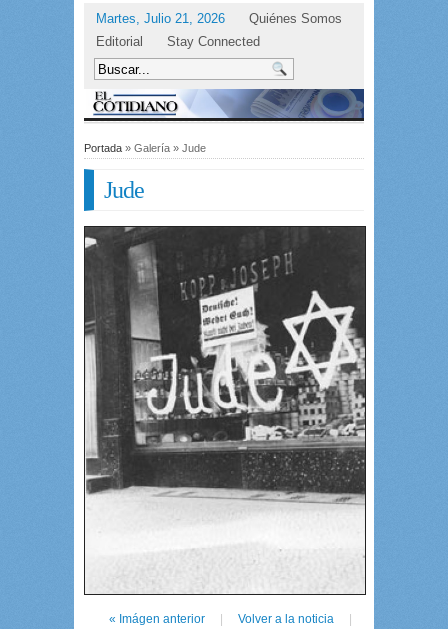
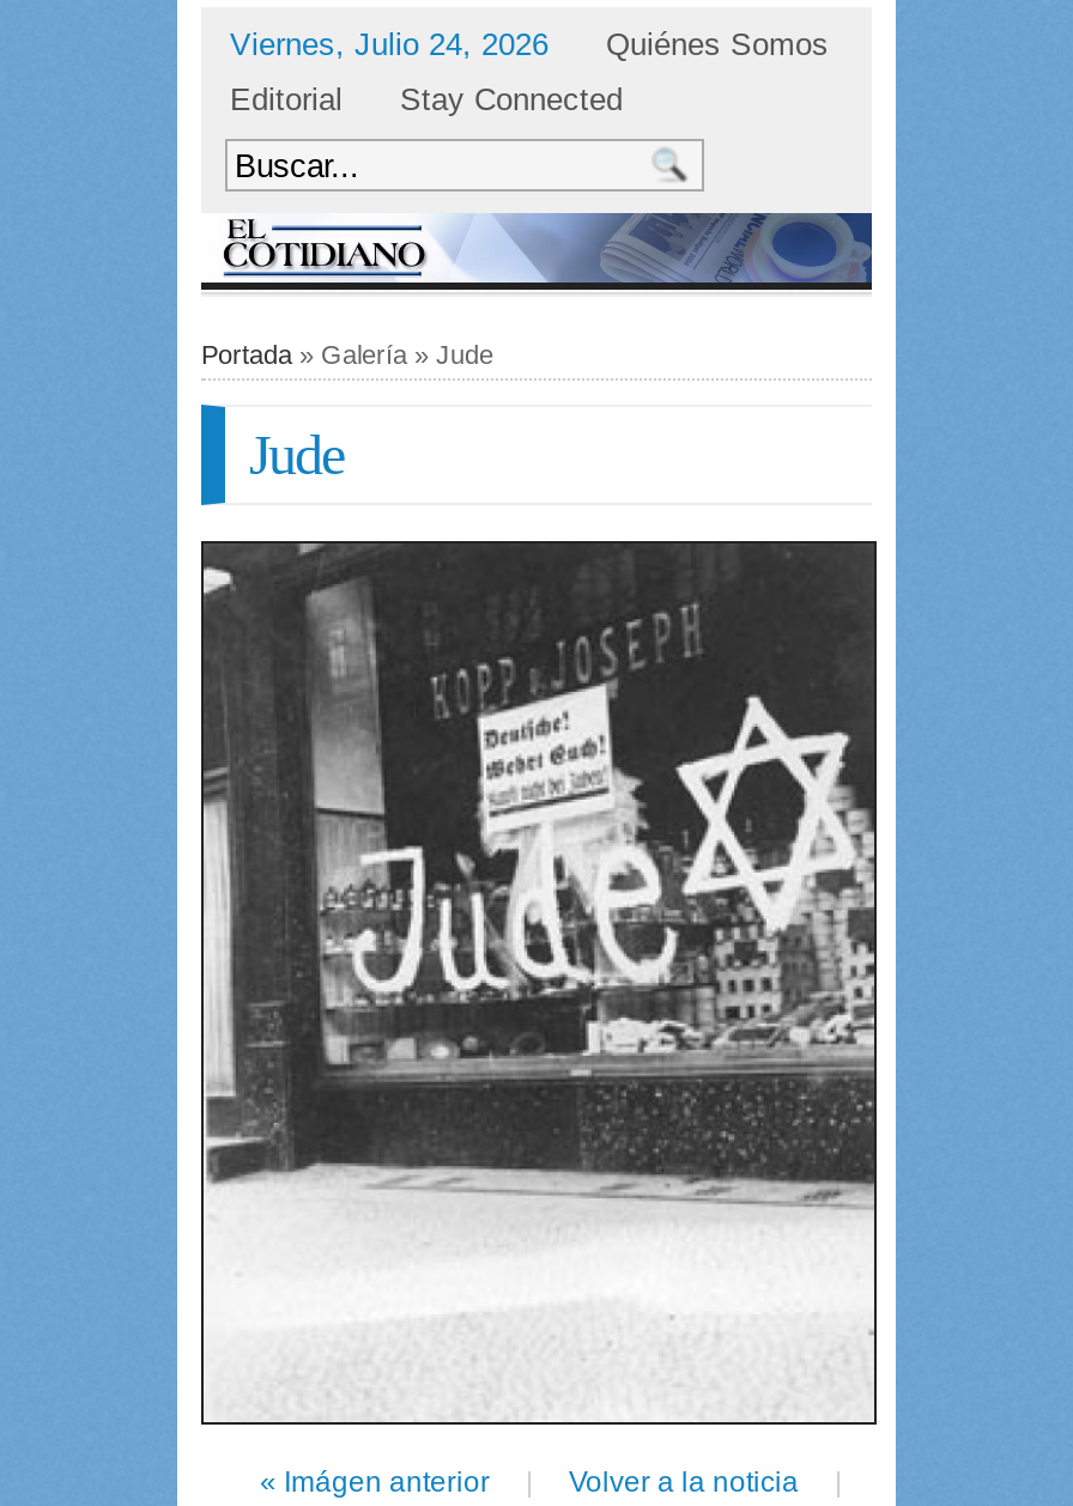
[96,11,225,26] Martes, Julio 21, 2026 -> [230,26,548,62] Viernes, Julio 24, 2026

